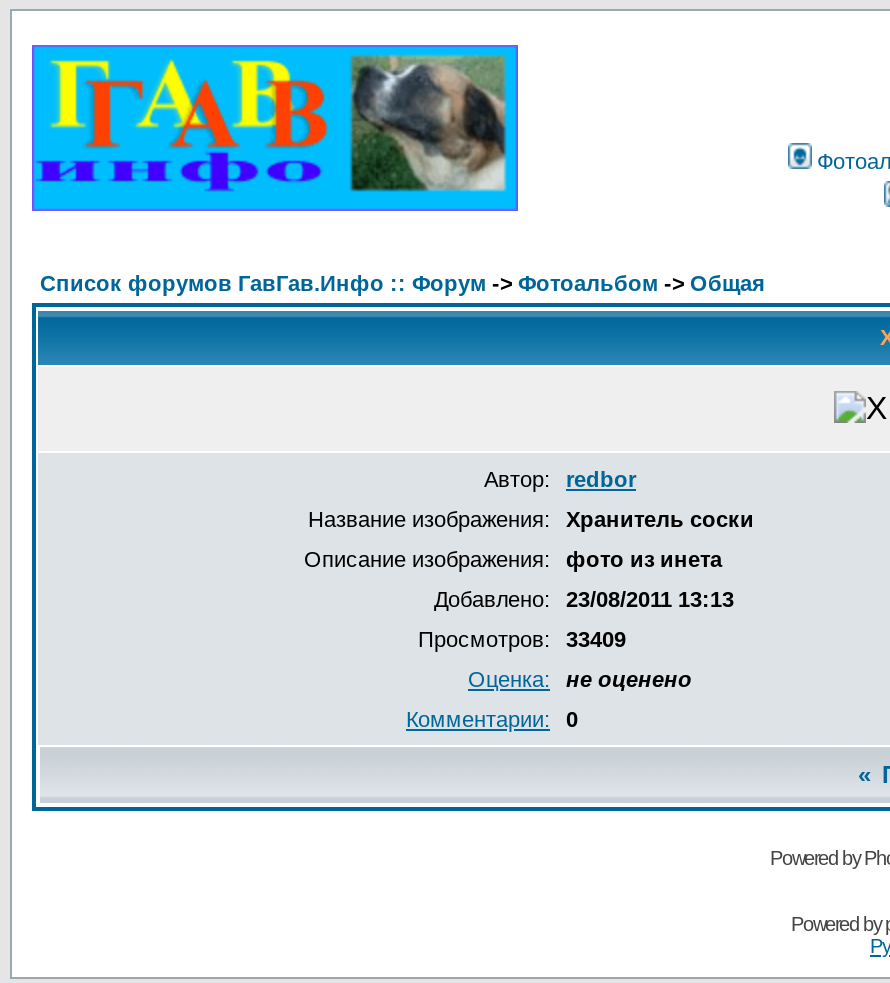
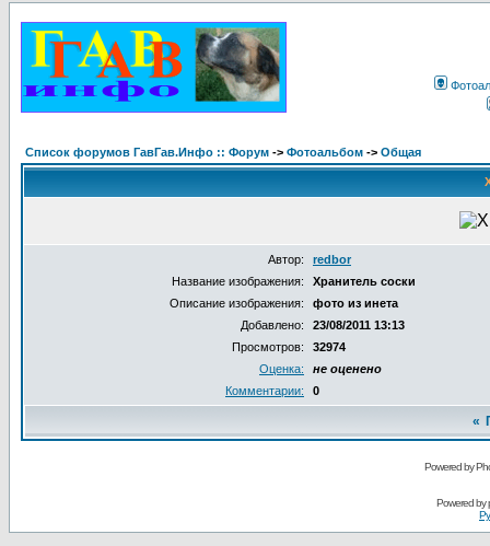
[418,627,626,651] Просмотров: 33409 -> [232,340,346,353] Просмотров: 32974

